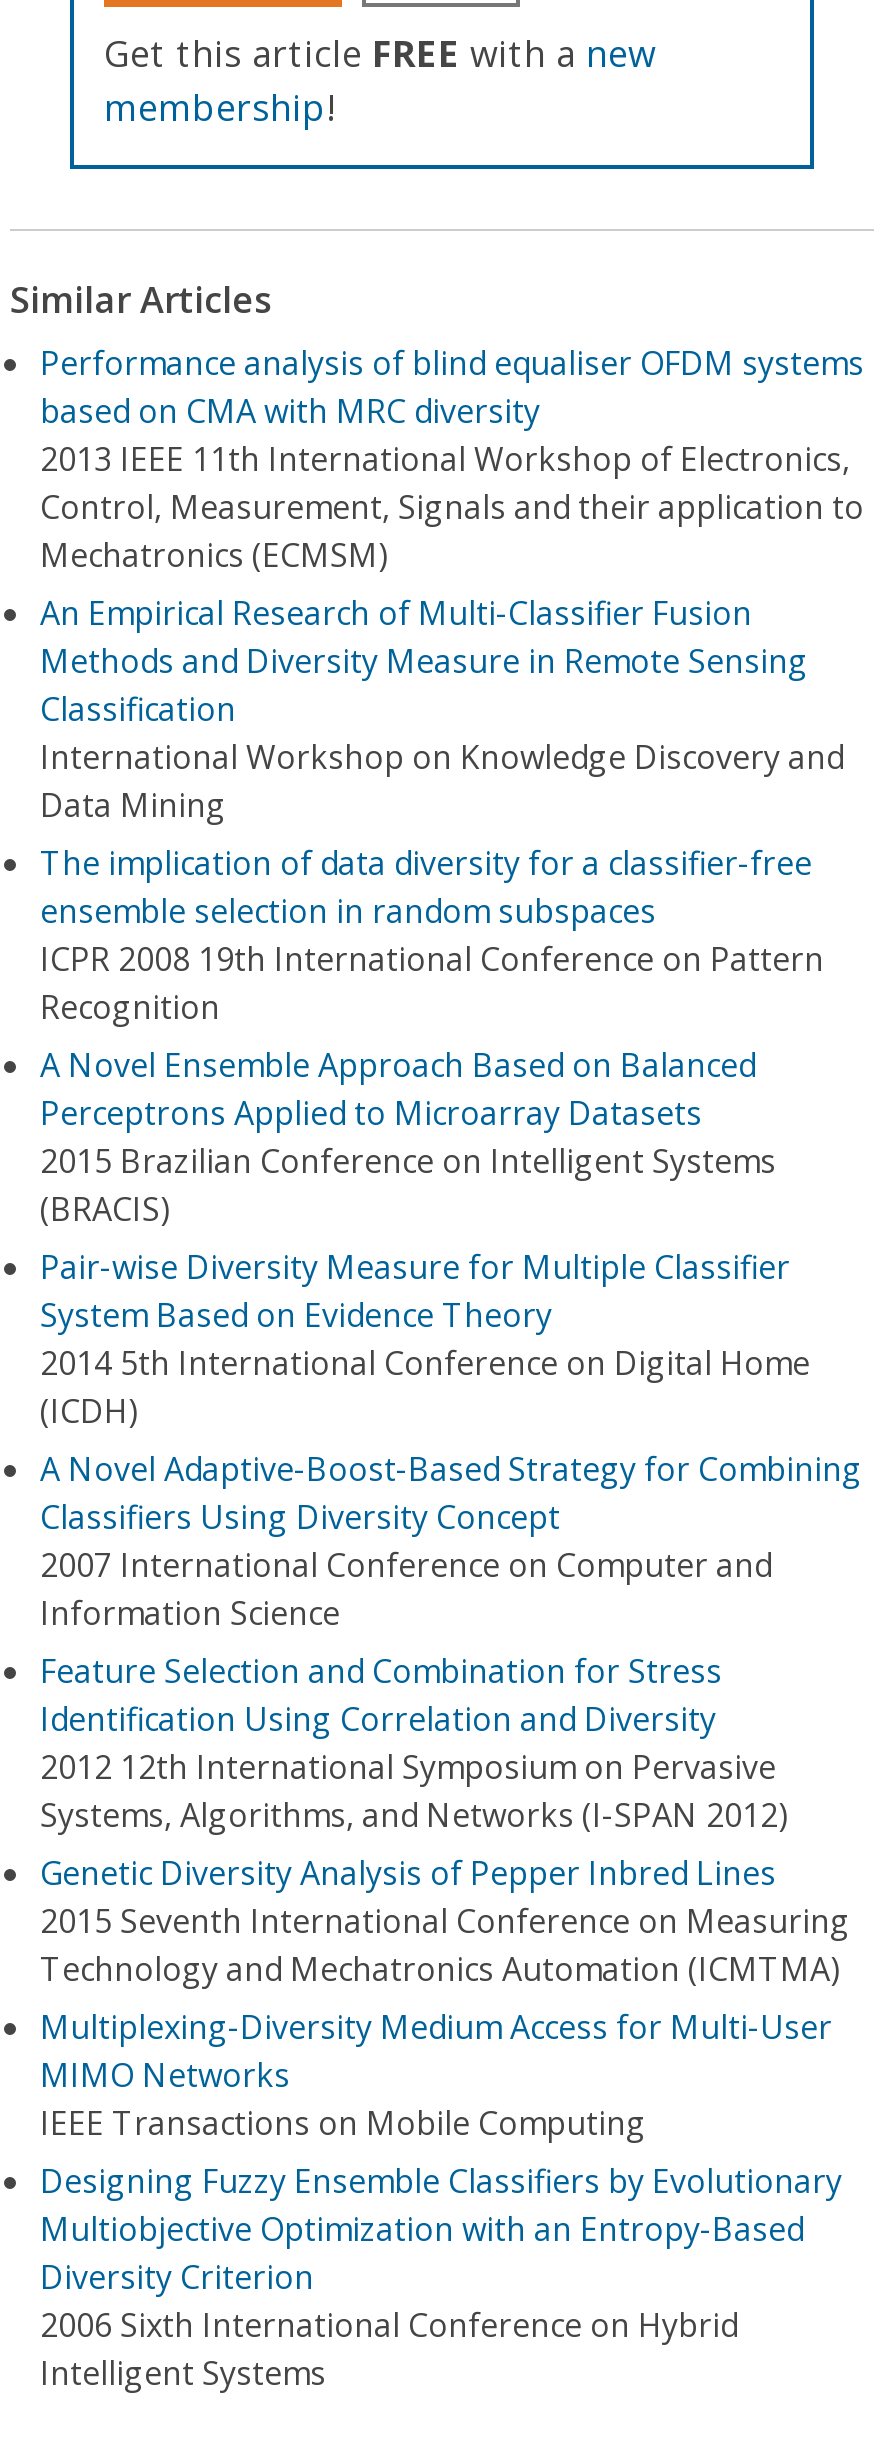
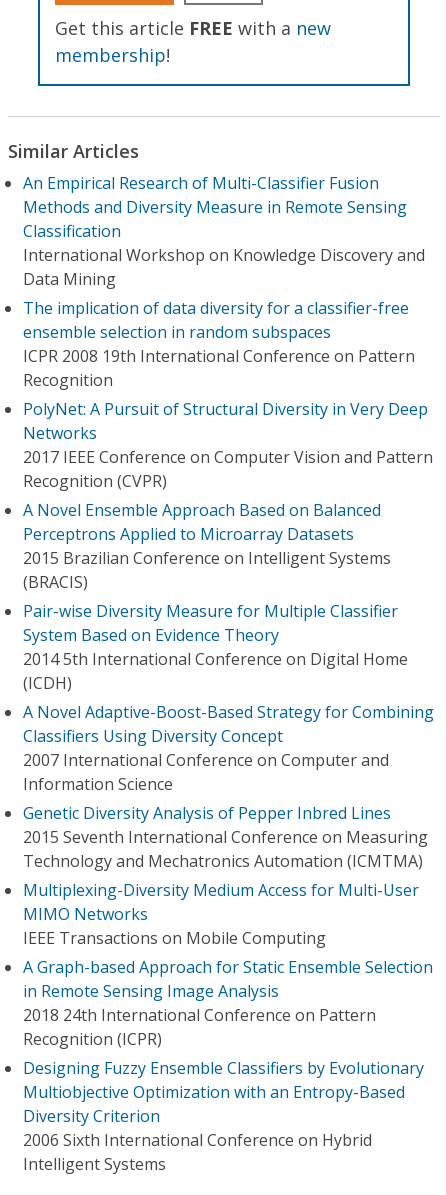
[40,341,864,577] Performance analysis of blind equaliser OFDM systems | based on CMA with MRC diversity | 2013 IEEE 11th International Workshop of Electronics, | Control, Measurement, Signals and their application to | Mechatronics (ECMSM) -> none
moved [40,591,844,1029] -> [23,172,425,391]: An Empirical Research of Multi-Classifier Fusion | Methods and Diversity Measure in Remote Sensing | Classification | ... | ICPR 2008 19th International Conference on Pattern | Recognition
none -> [23,398,433,492] PolyNet: A Pursuit of Structural Diversity in Very Deep | Networks | 2017 IEEE Conference on Computer Vision and Pattern | Recognition (CVPR)
[40,1649,788,1837] Feature Selection and Combination for Stress | Identification Using Correlation and Diversity | 2012 12th International Symposium on Pervasive | Systems, Algorithms, and Networks (I-SPAN 2012) -> none
moved [40,1851,850,2145] -> [23,802,428,949]: Genetic Diversity Analysis of Pepper Inbred Lines | 2015 Seventh International Conference on Measuring | Technology and Mechatronics Automation (ICMTMA) | Multiplexing-Diversity Medium Access for Multi-User | MIMO Networks | IEEE Transactions on Mobile Computing
none -> [23,956,433,1050] A Graph-based Approach for Static Ensemble Selection | in Remote Sensing Image Analysis | 2018 24th International Conference on Pattern | Recognition (ICPR)

